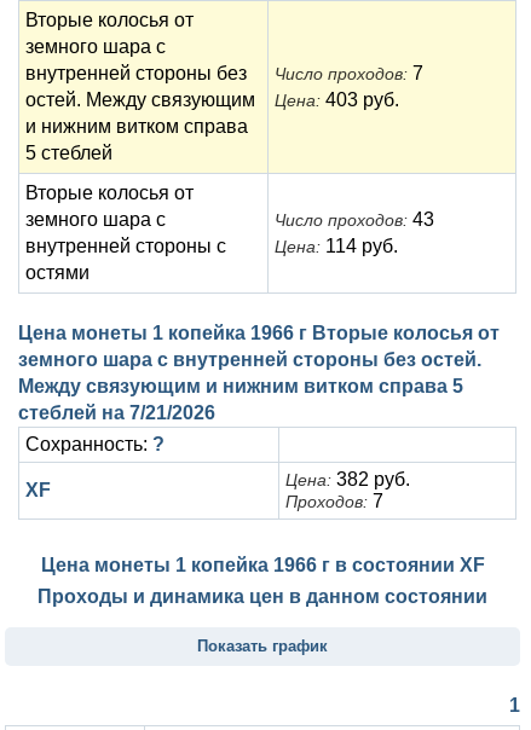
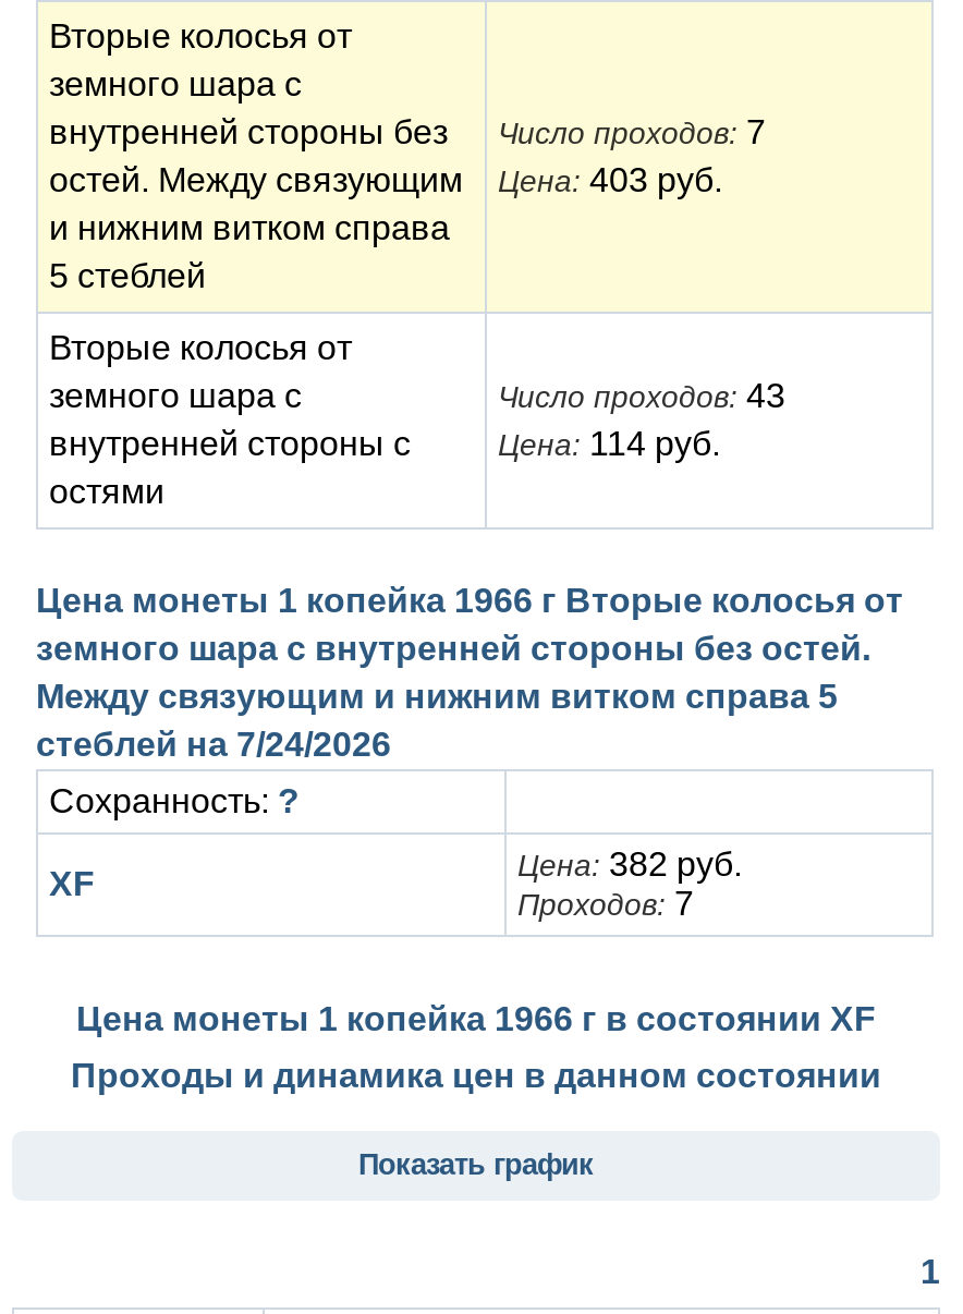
[18,402,215,423] стеблей на 7/21/2026 -> [36,726,391,763] стеблей на 7/24/2026

